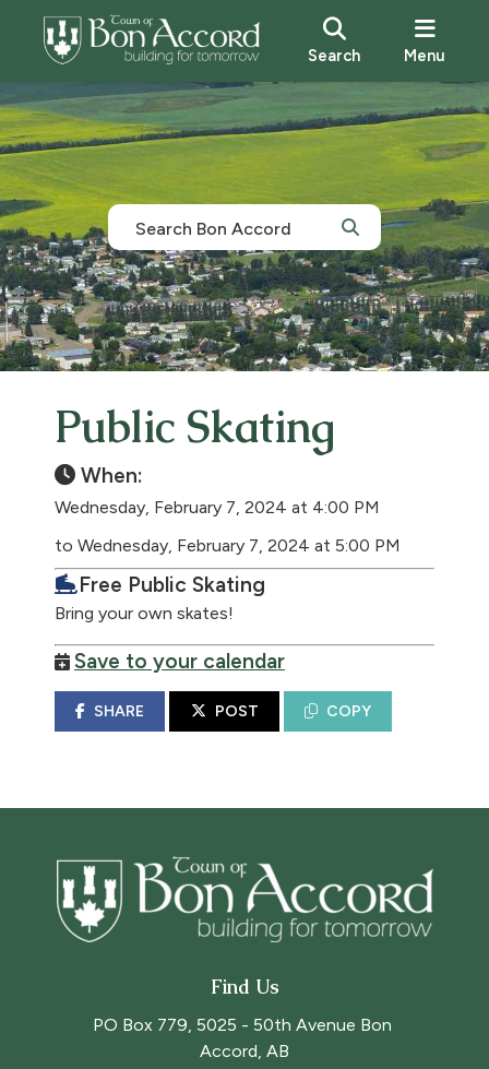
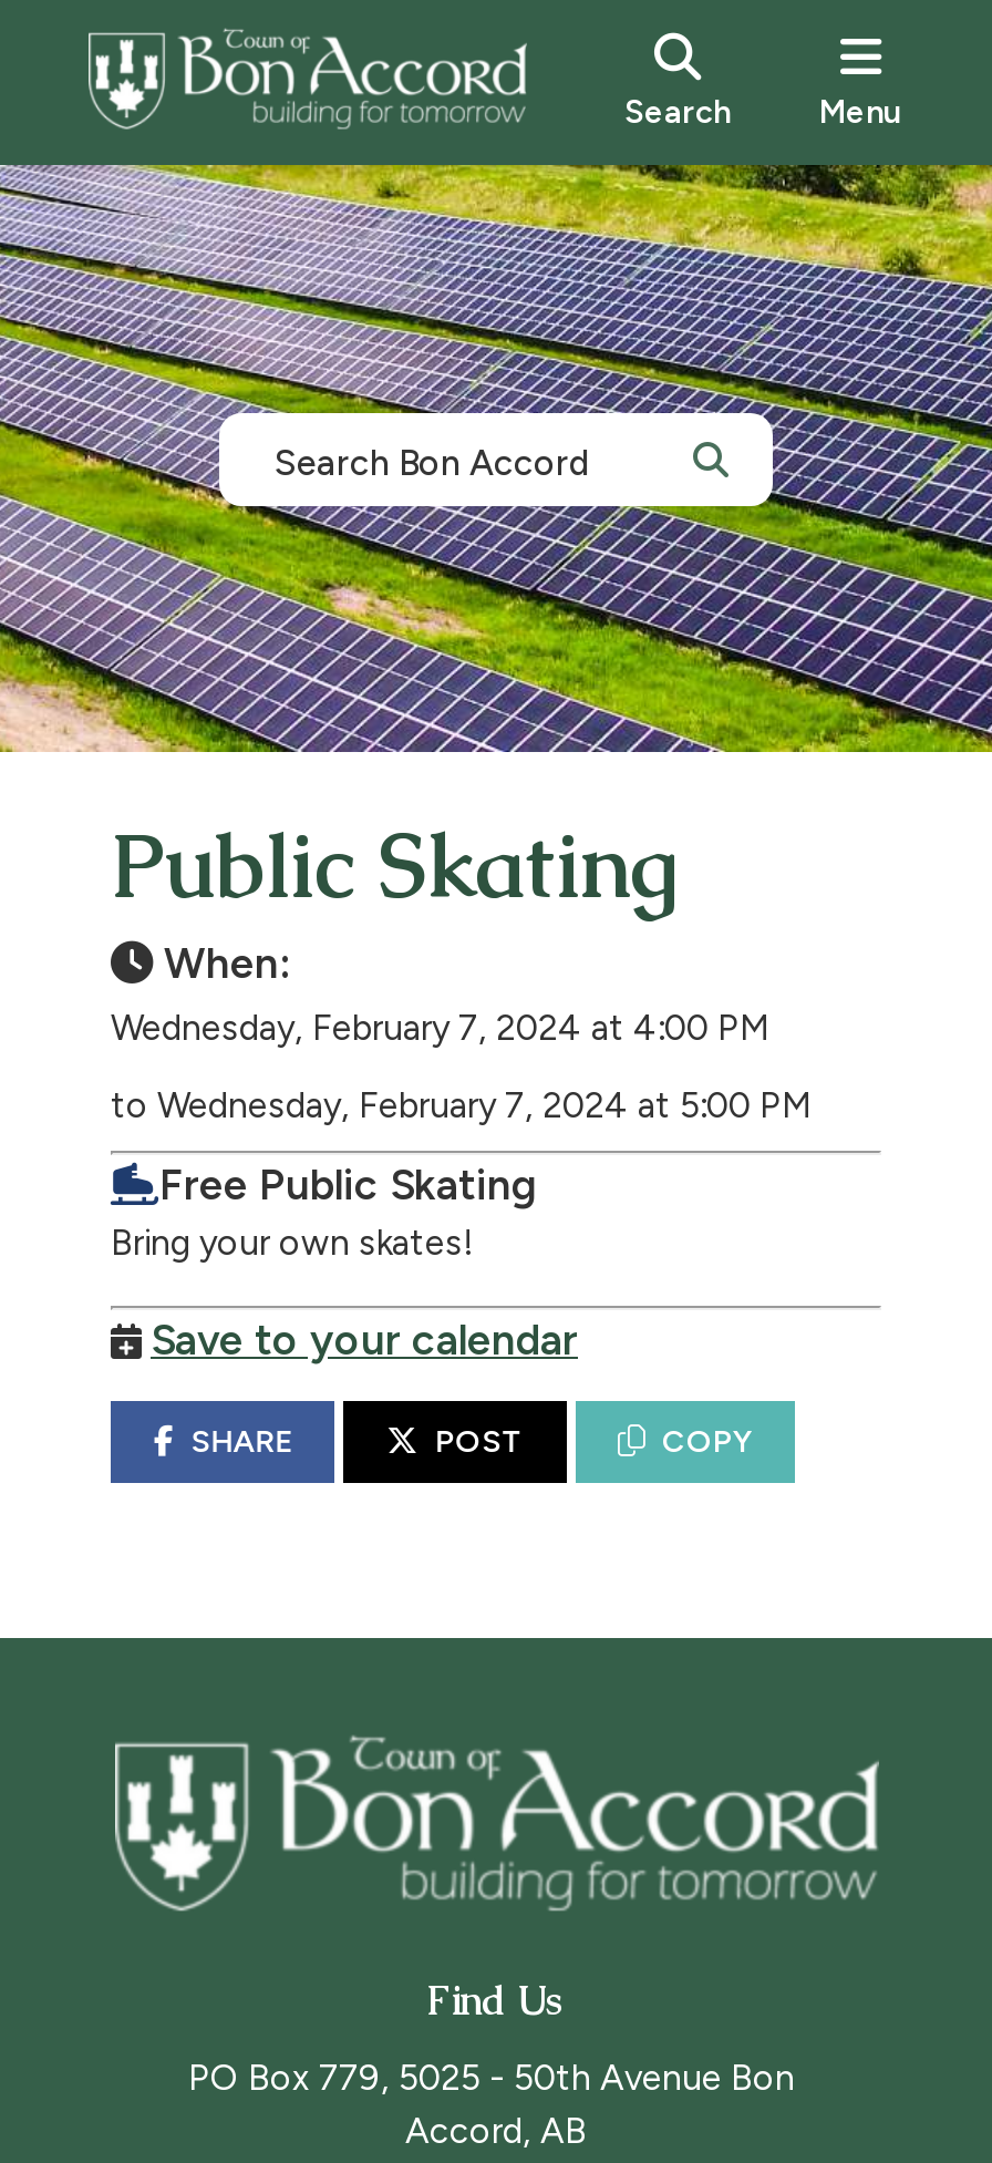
[3,82,486,372] [image] -> [7,163,985,754] [image]

